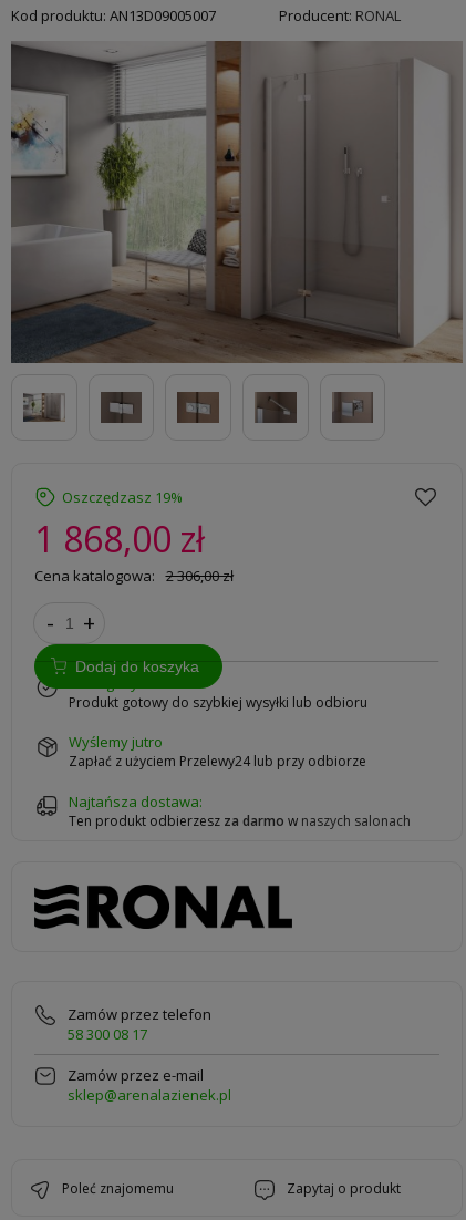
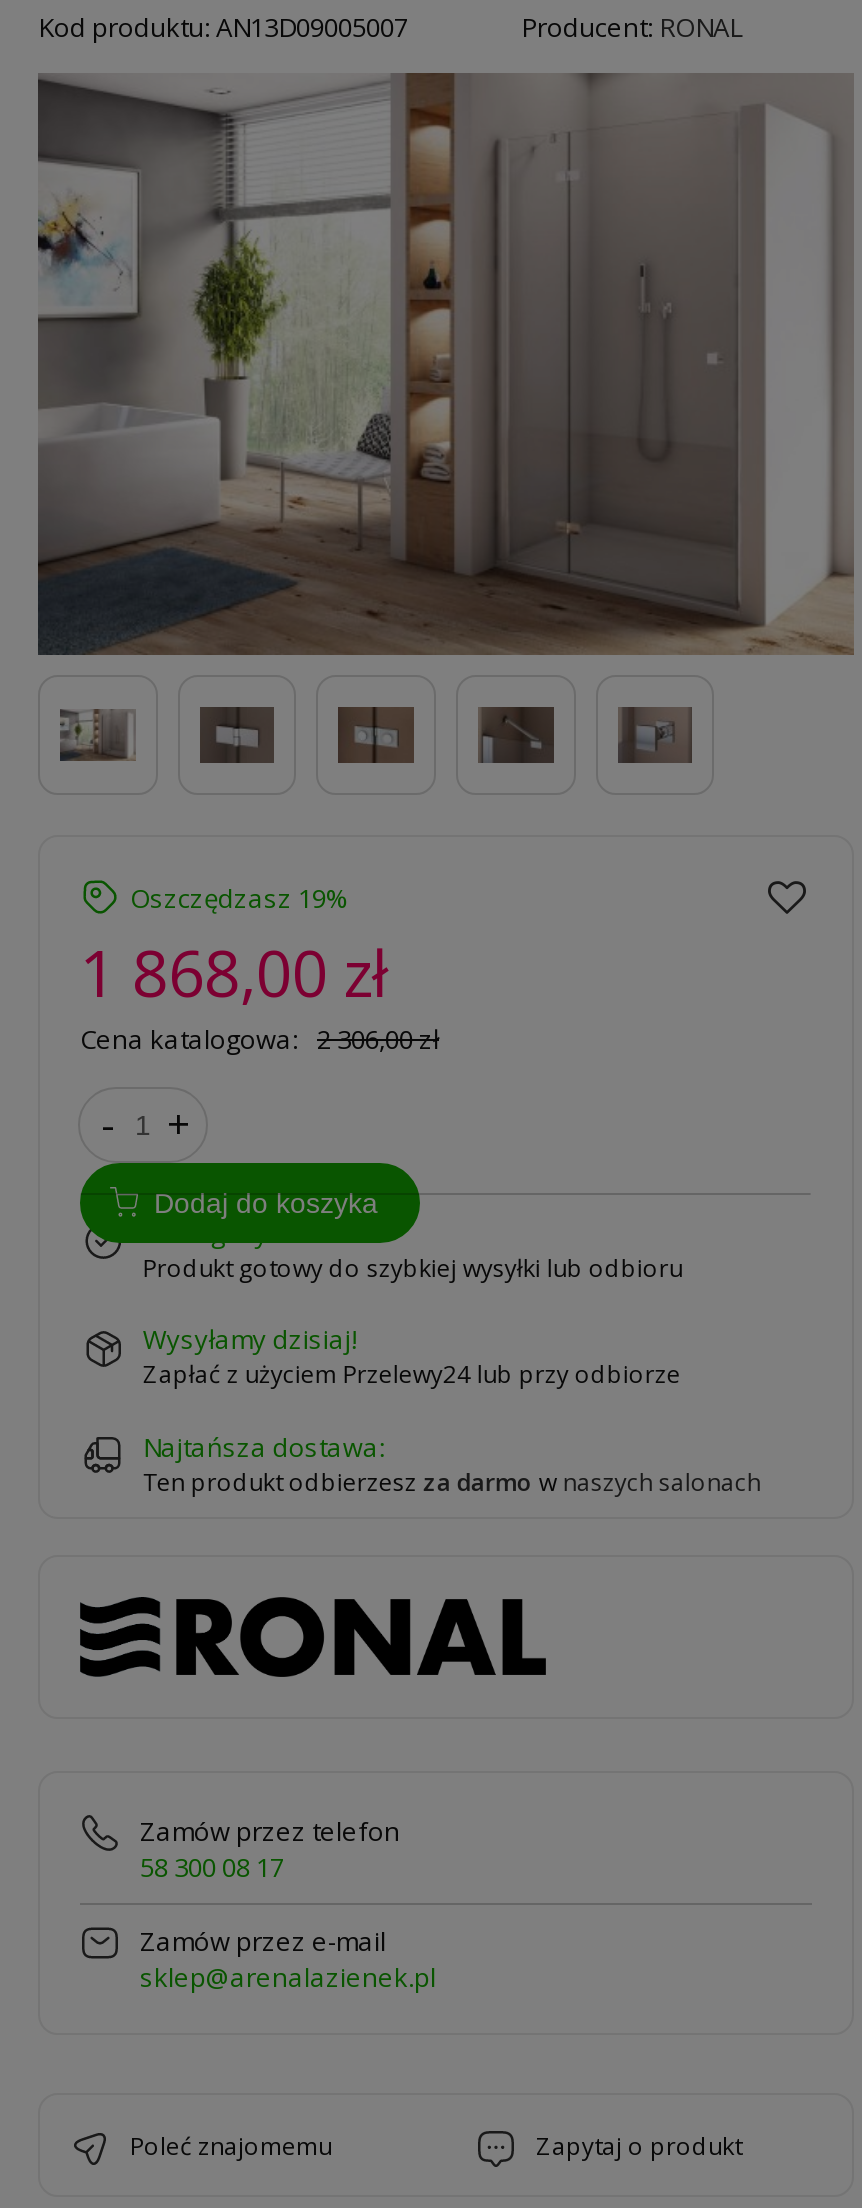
[82,732,163,752] wyślemy jutro -> [167,1322,357,1358] wysyłamy dzisiaj!

